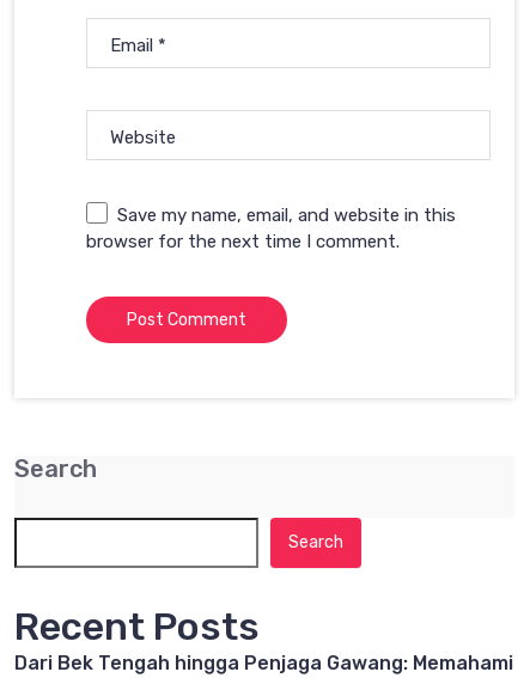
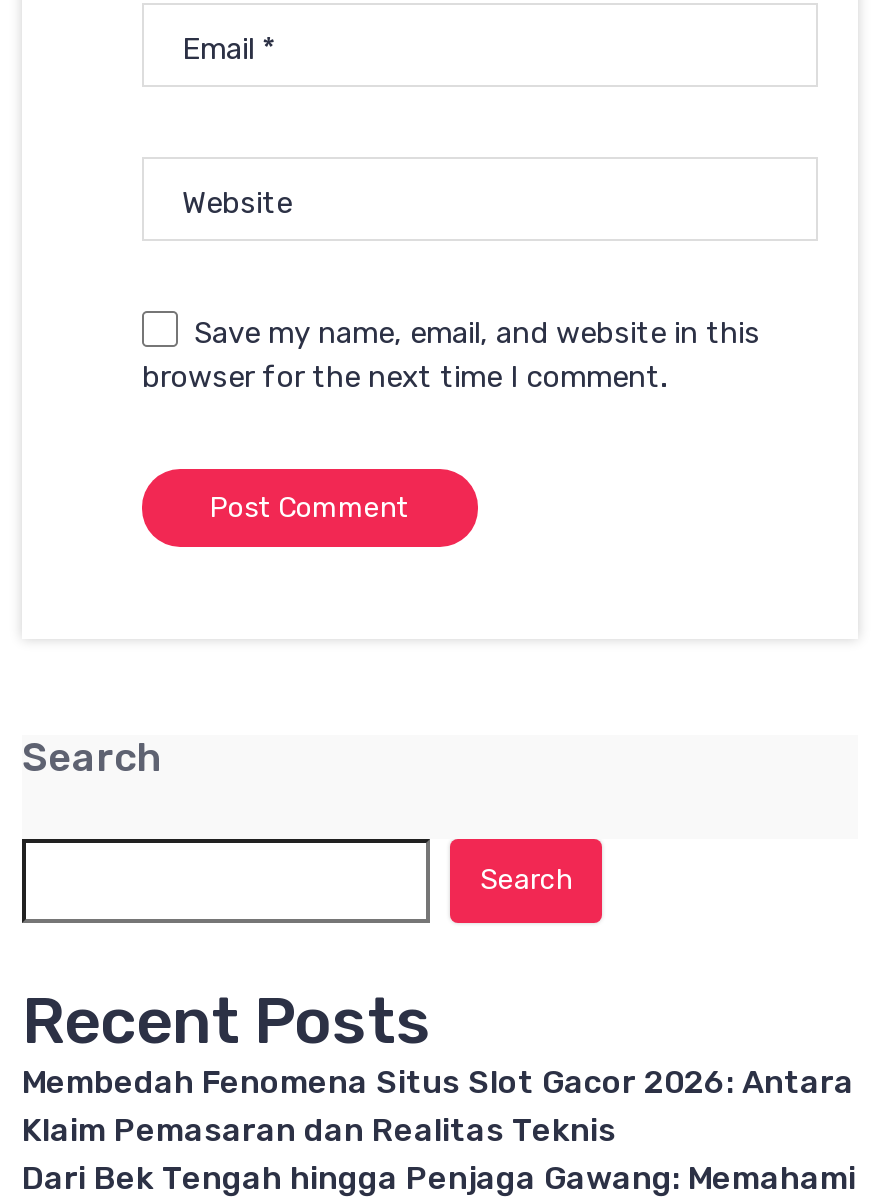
none -> [22,1063,854,1149] Membedah Fenomena Situs Slot Gacor 2026: Antara | Klaim Pemasaran dan Realitas Teknis

